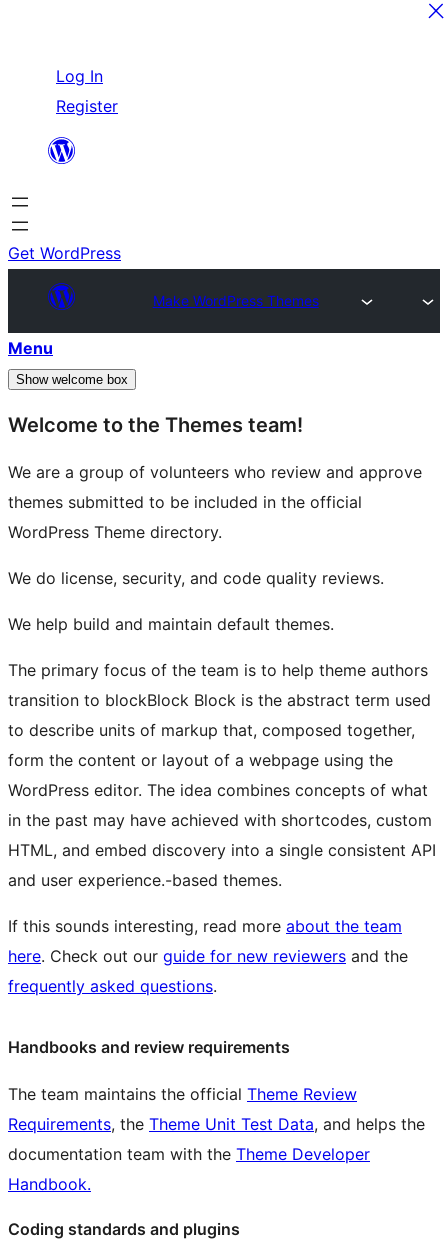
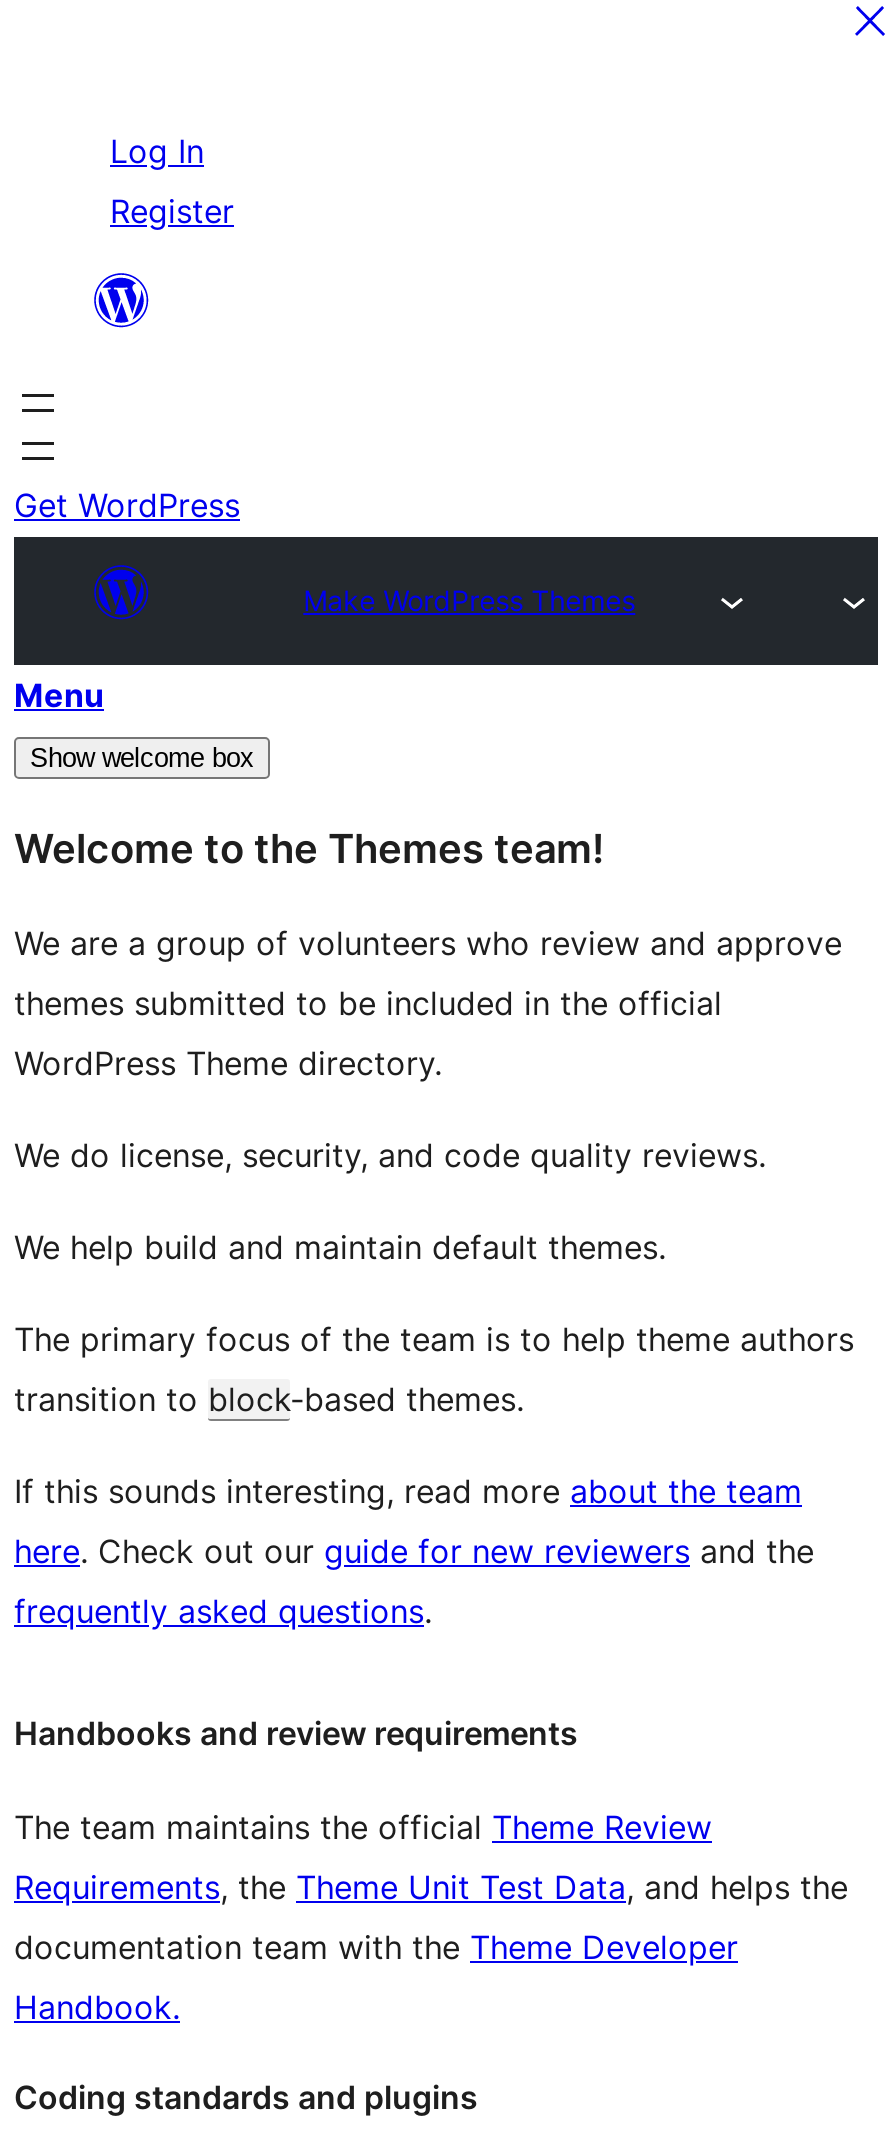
[8,690,436,890] transition to blockBlock Block is the abstract term used | to describe units of markup that, composed together, | form the content or layout of a webpage using the | WordPress editor. The idea combines concepts of what | in the past may have achieved with shortcodes, custom | HTML, and embed discovery into a single consistent API | and user experience.-based themes. -> [14,1379,524,1419] transition to block-based themes.

